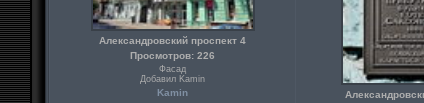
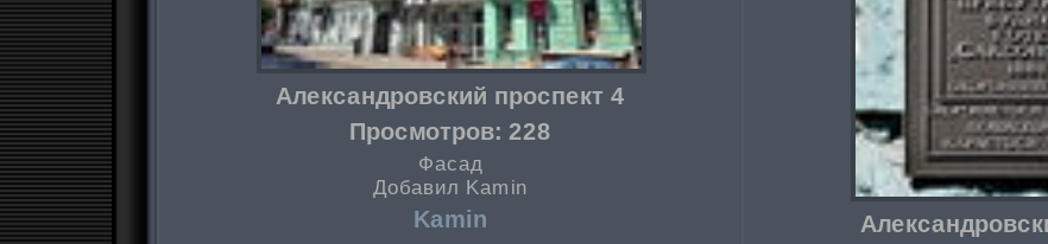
[130,50,215,61] Просмотров: 226 -> [349,118,551,145] Просмотров: 228

